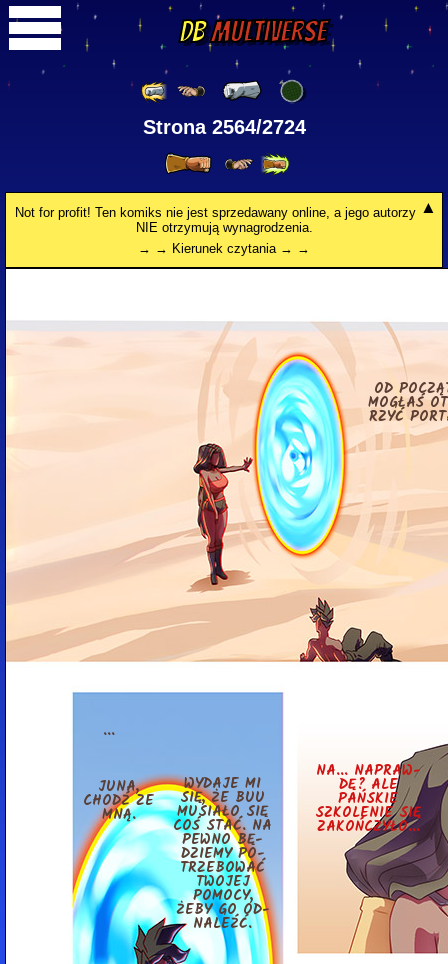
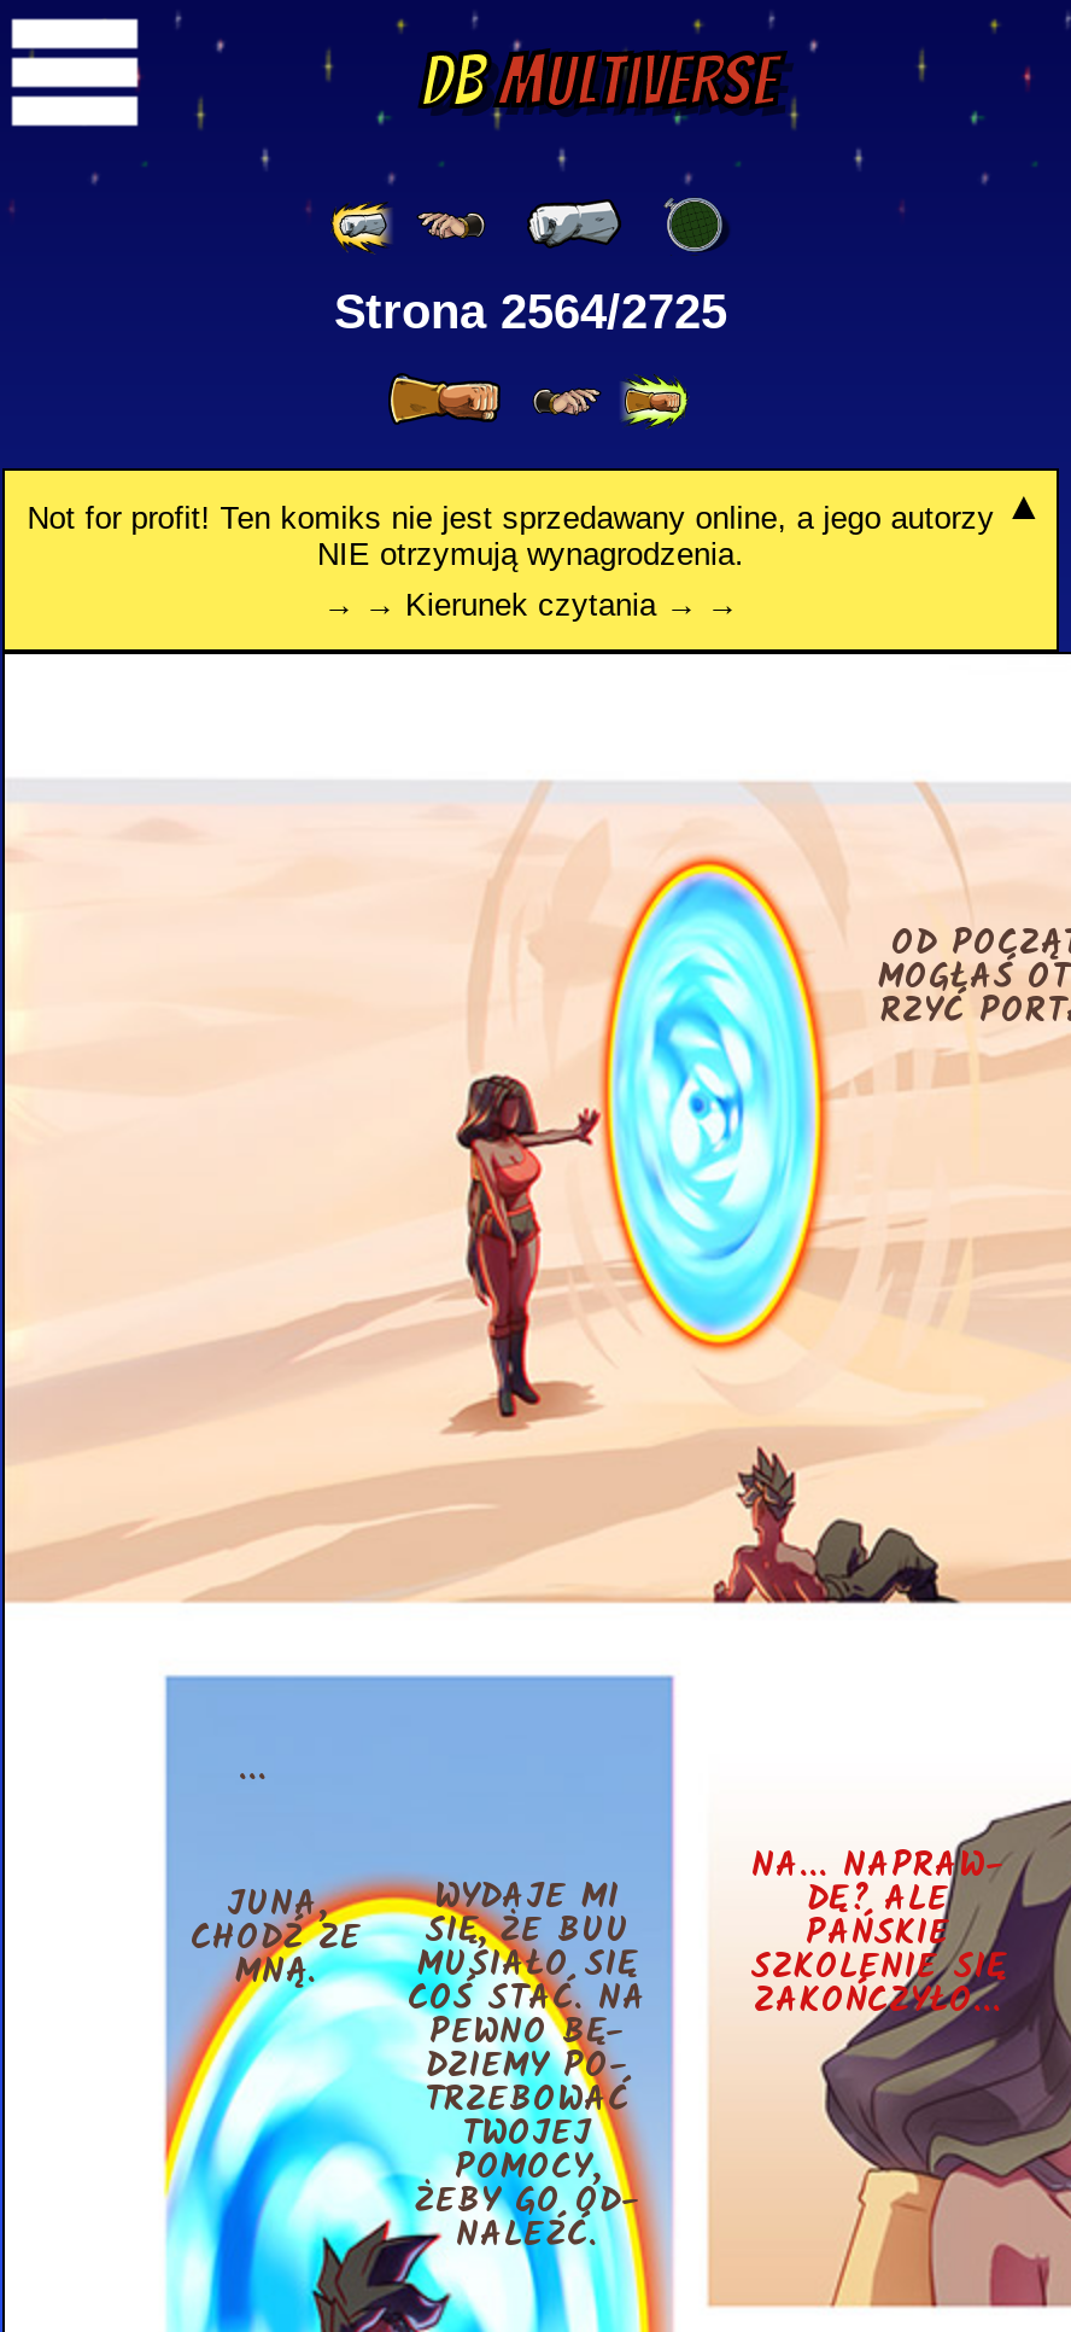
[142,116,305,138] Strona 2564/2724 -> [334,285,727,338] Strona 2564/2725

